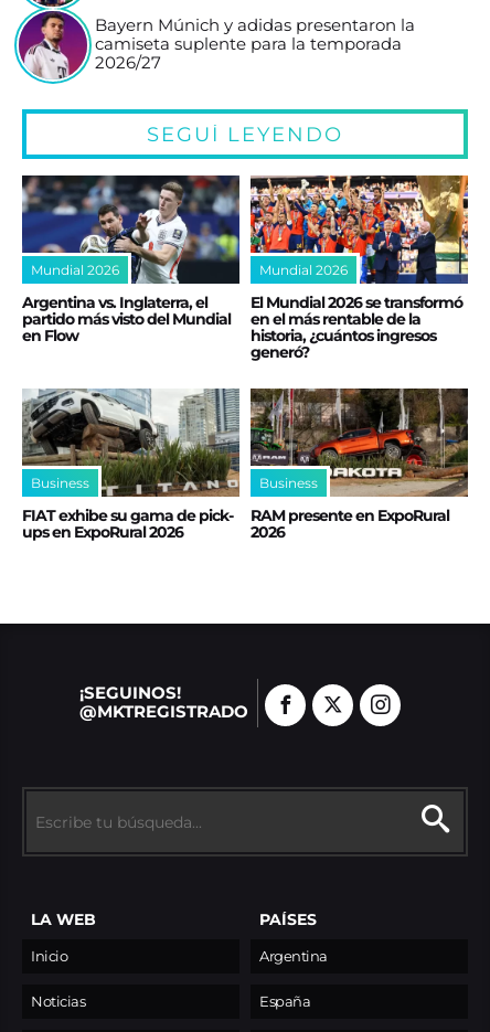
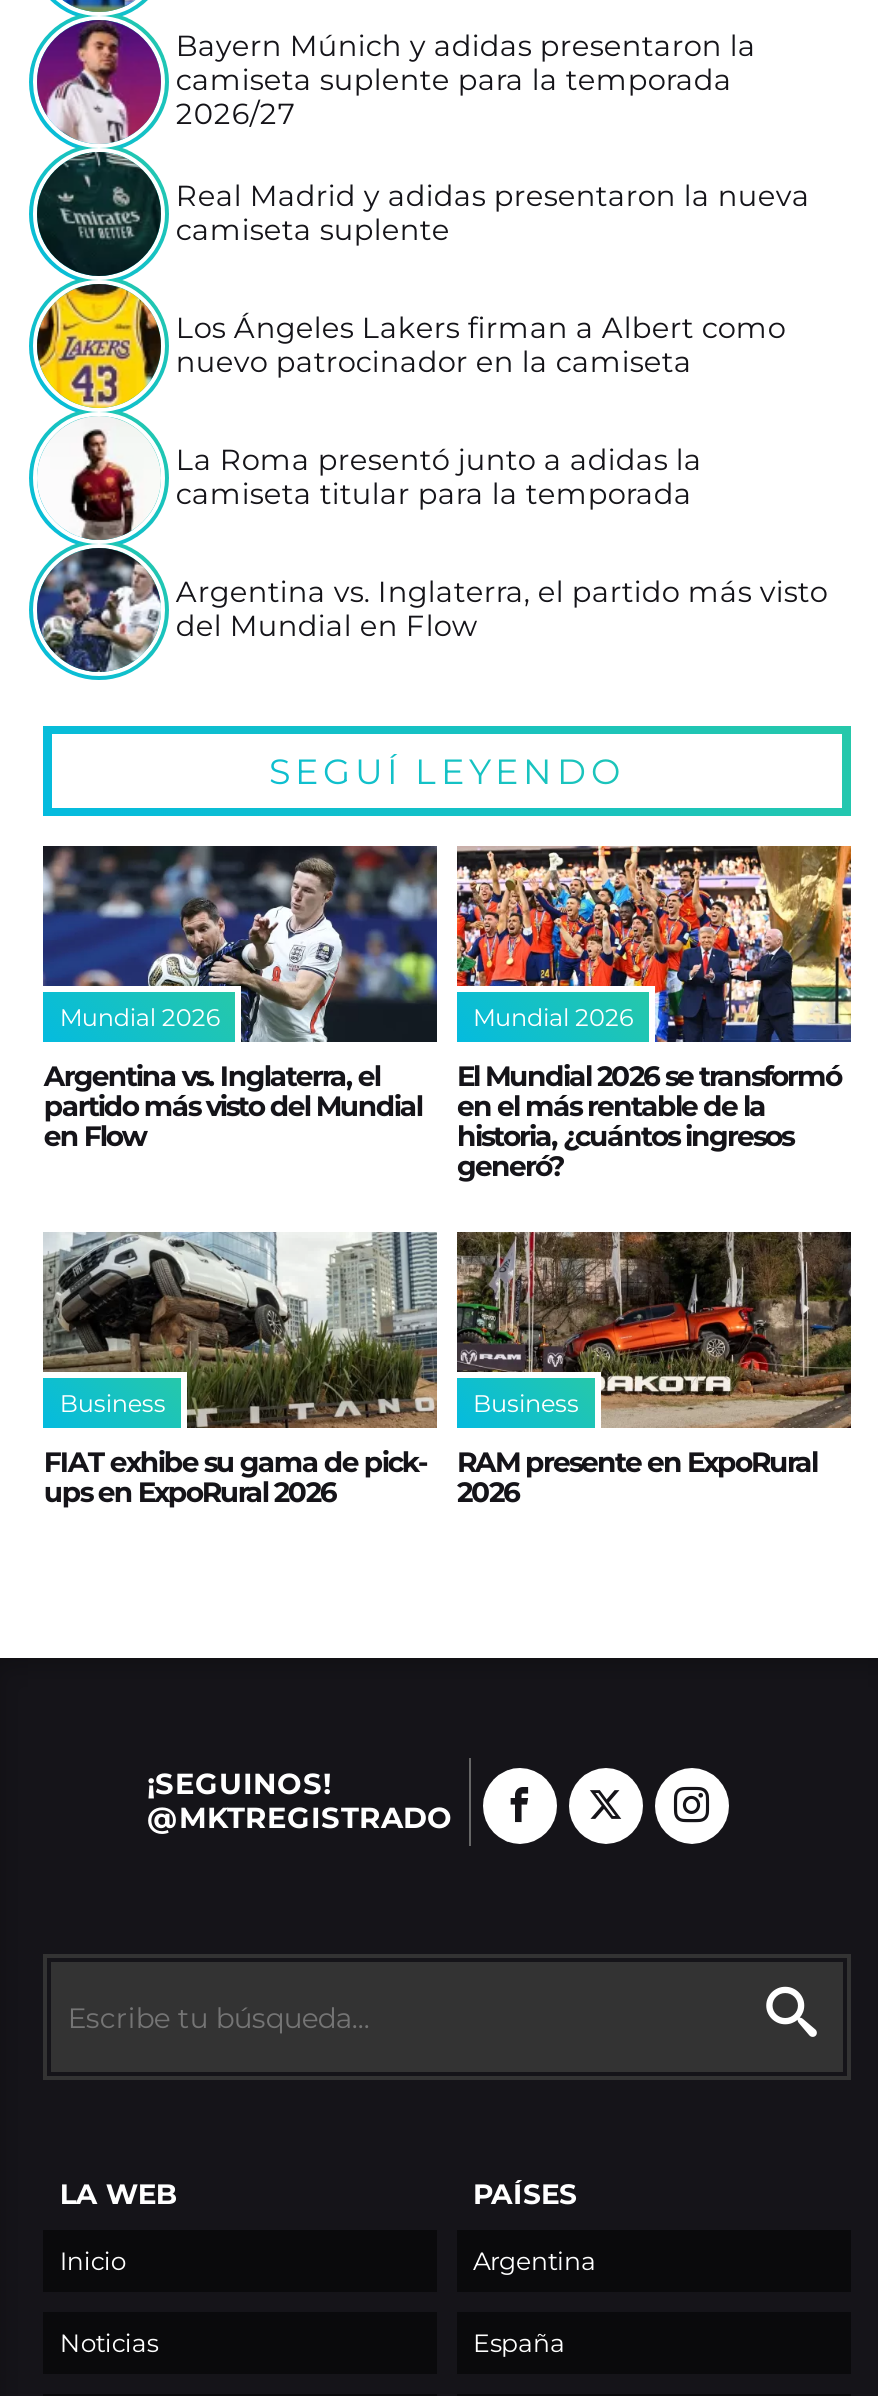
none -> [27,146,828,674] [image] | Real Madrid y adidas presentaron la nueva | camiseta suplente | Los Ángeles Lakers firman a Albert como | nuevo patrocinador en la camiseta | La Roma presentó junto a adidas la | camiseta titular para la temporada | Argentina vs. Inglaterra, el partido más visto | del Mundial en Flow

